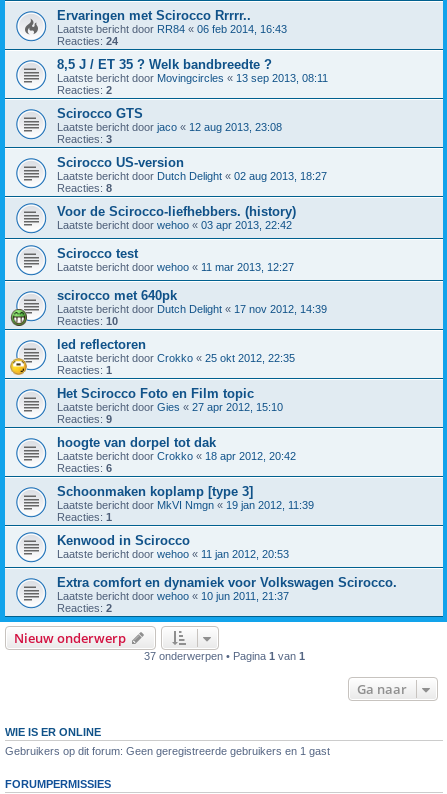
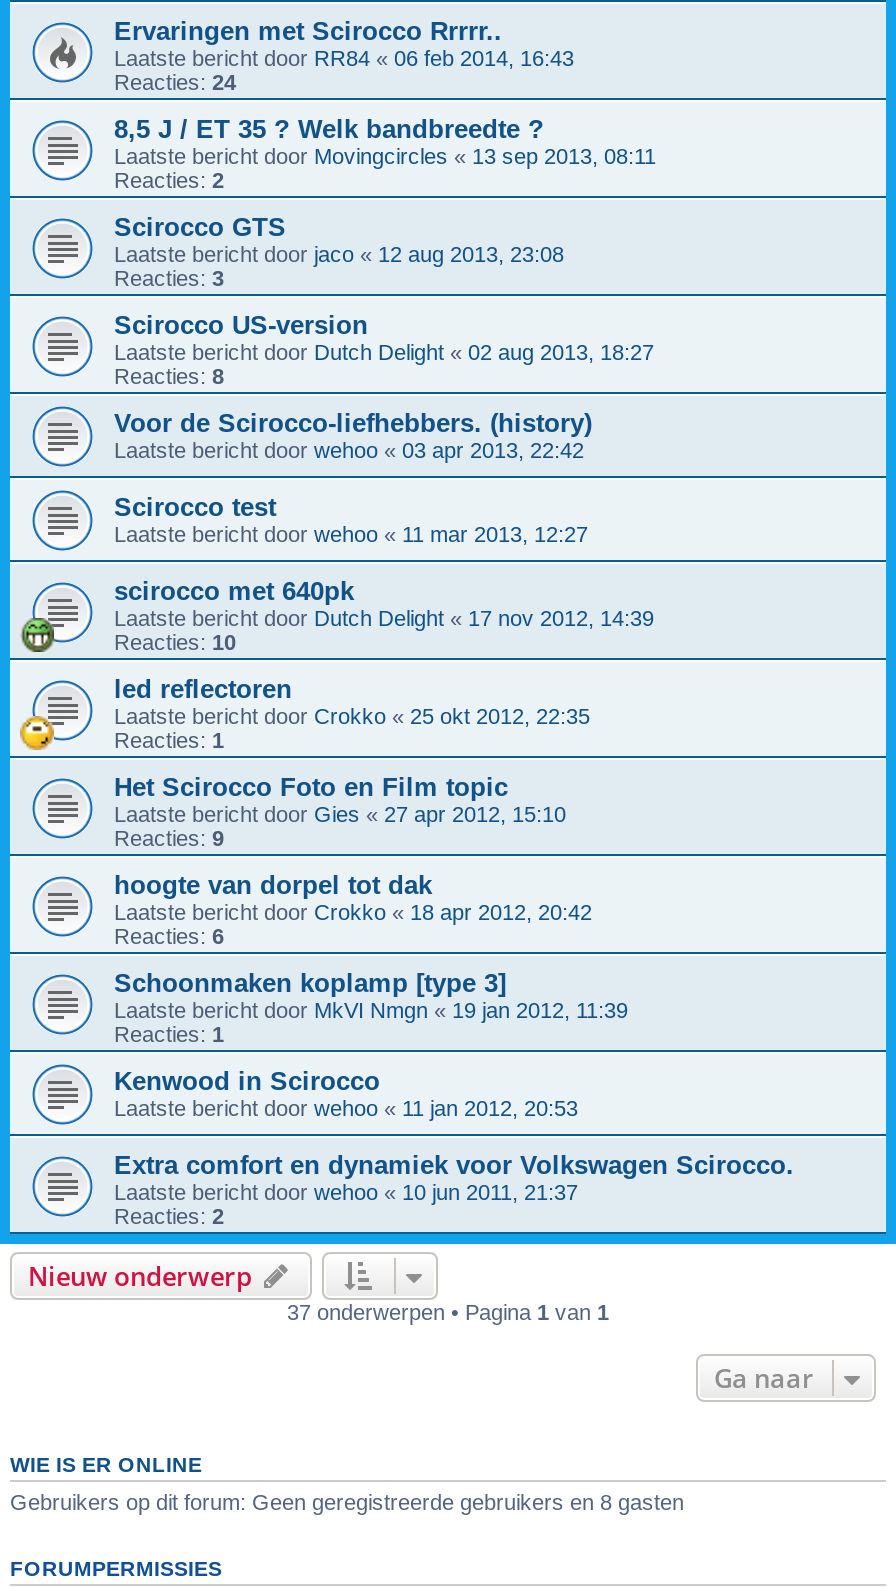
[5,745,330,757] Gebruikers op dit forum: Geen geregistreerde gebruikers en 1 gast -> [10,1489,684,1513] Gebruikers op dit forum: Geen geregistreerde gebruikers en 8 gasten

